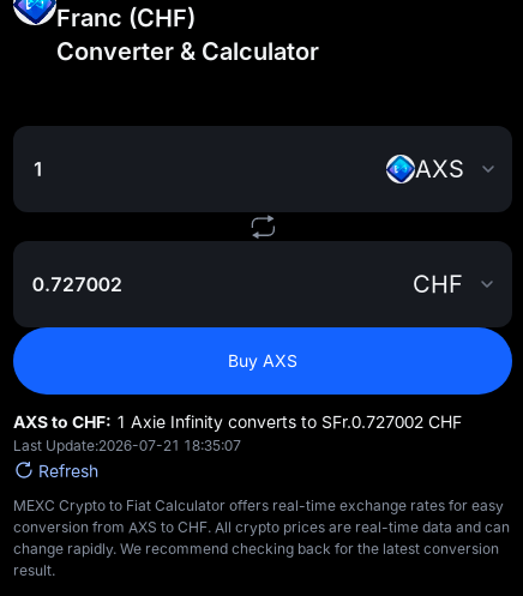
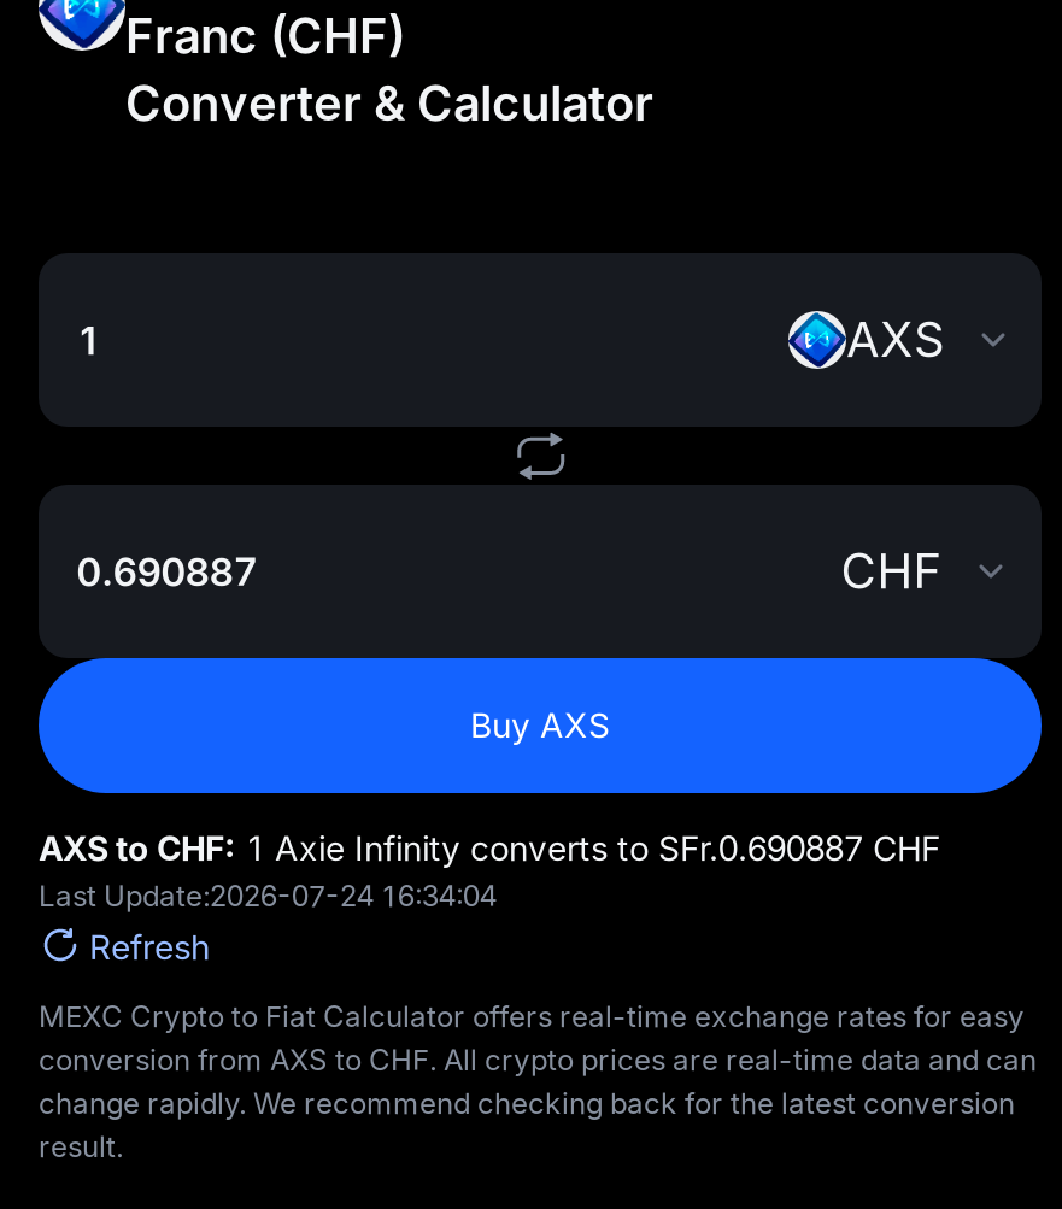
[13,411,462,432] AXS to CHF: 1 Axie Infinity converts to SFr.0.727002 CHF -> [39,827,940,868] AXS to CHF: 1 Axie Infinity converts to SFr.0.690887 CHF
[13,437,241,454] Last Update:2026-07-21 18:35:07 -> [39,878,497,914] Last Update:2026-07-24 16:34:04

